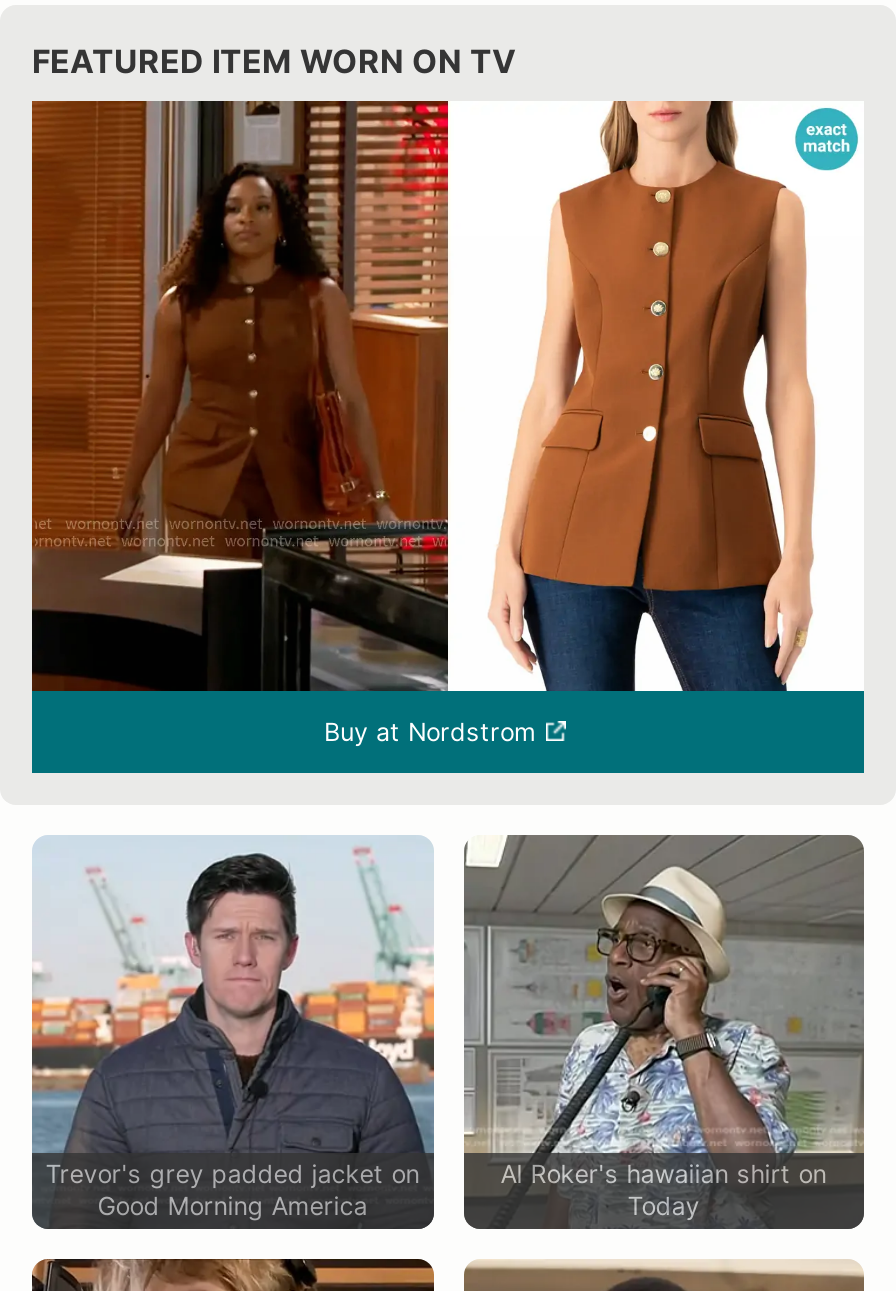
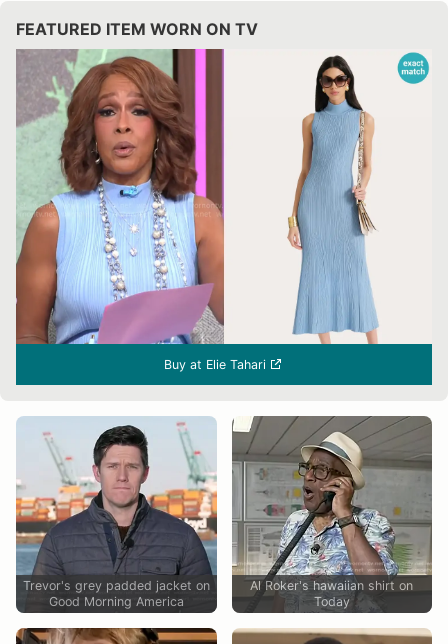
[30,99,536,747] [image] | Buy at Nordstrom -> [15,48,266,372] [image] | Buy at Elie Tahari
[490,99,816,693] [image] -> [246,49,407,345] [image]

